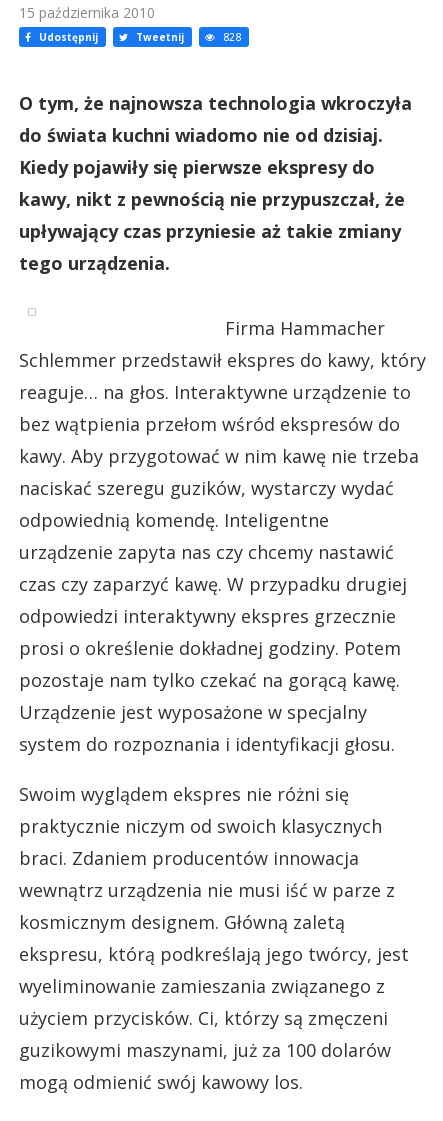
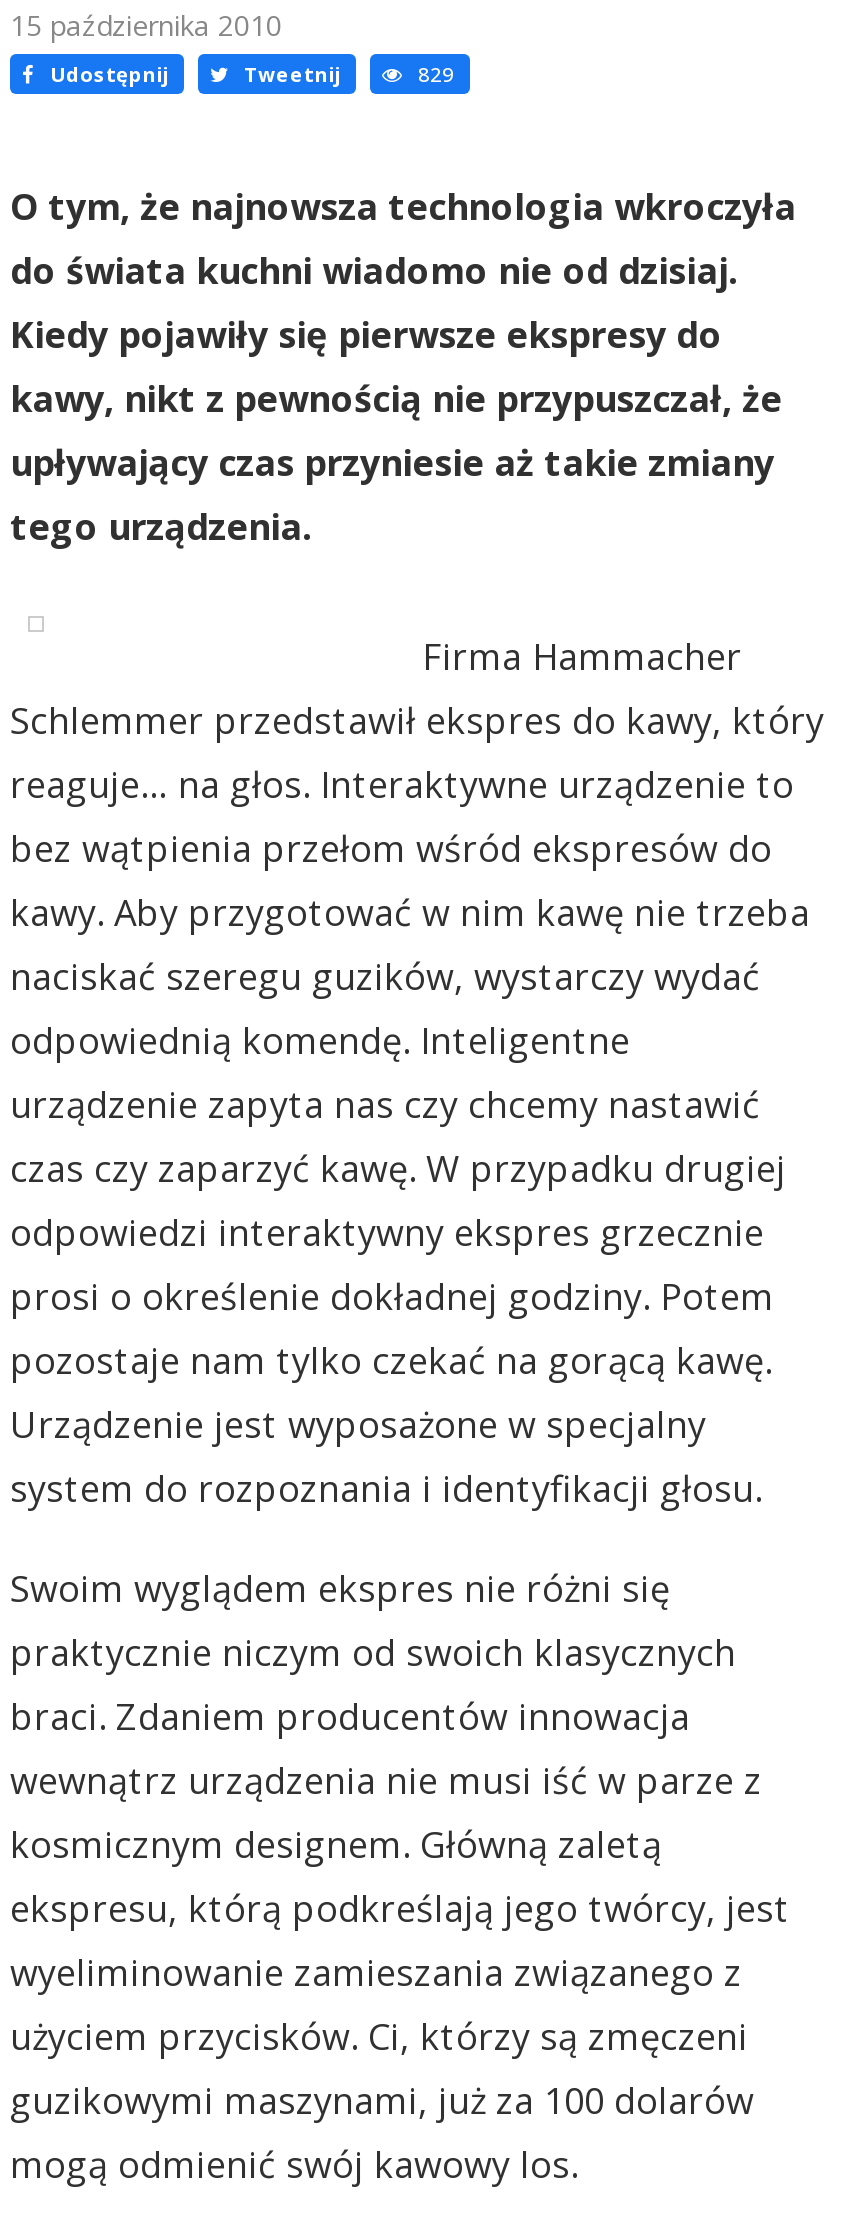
[220,30,241,44] 828 -> [412,60,454,88] 829

